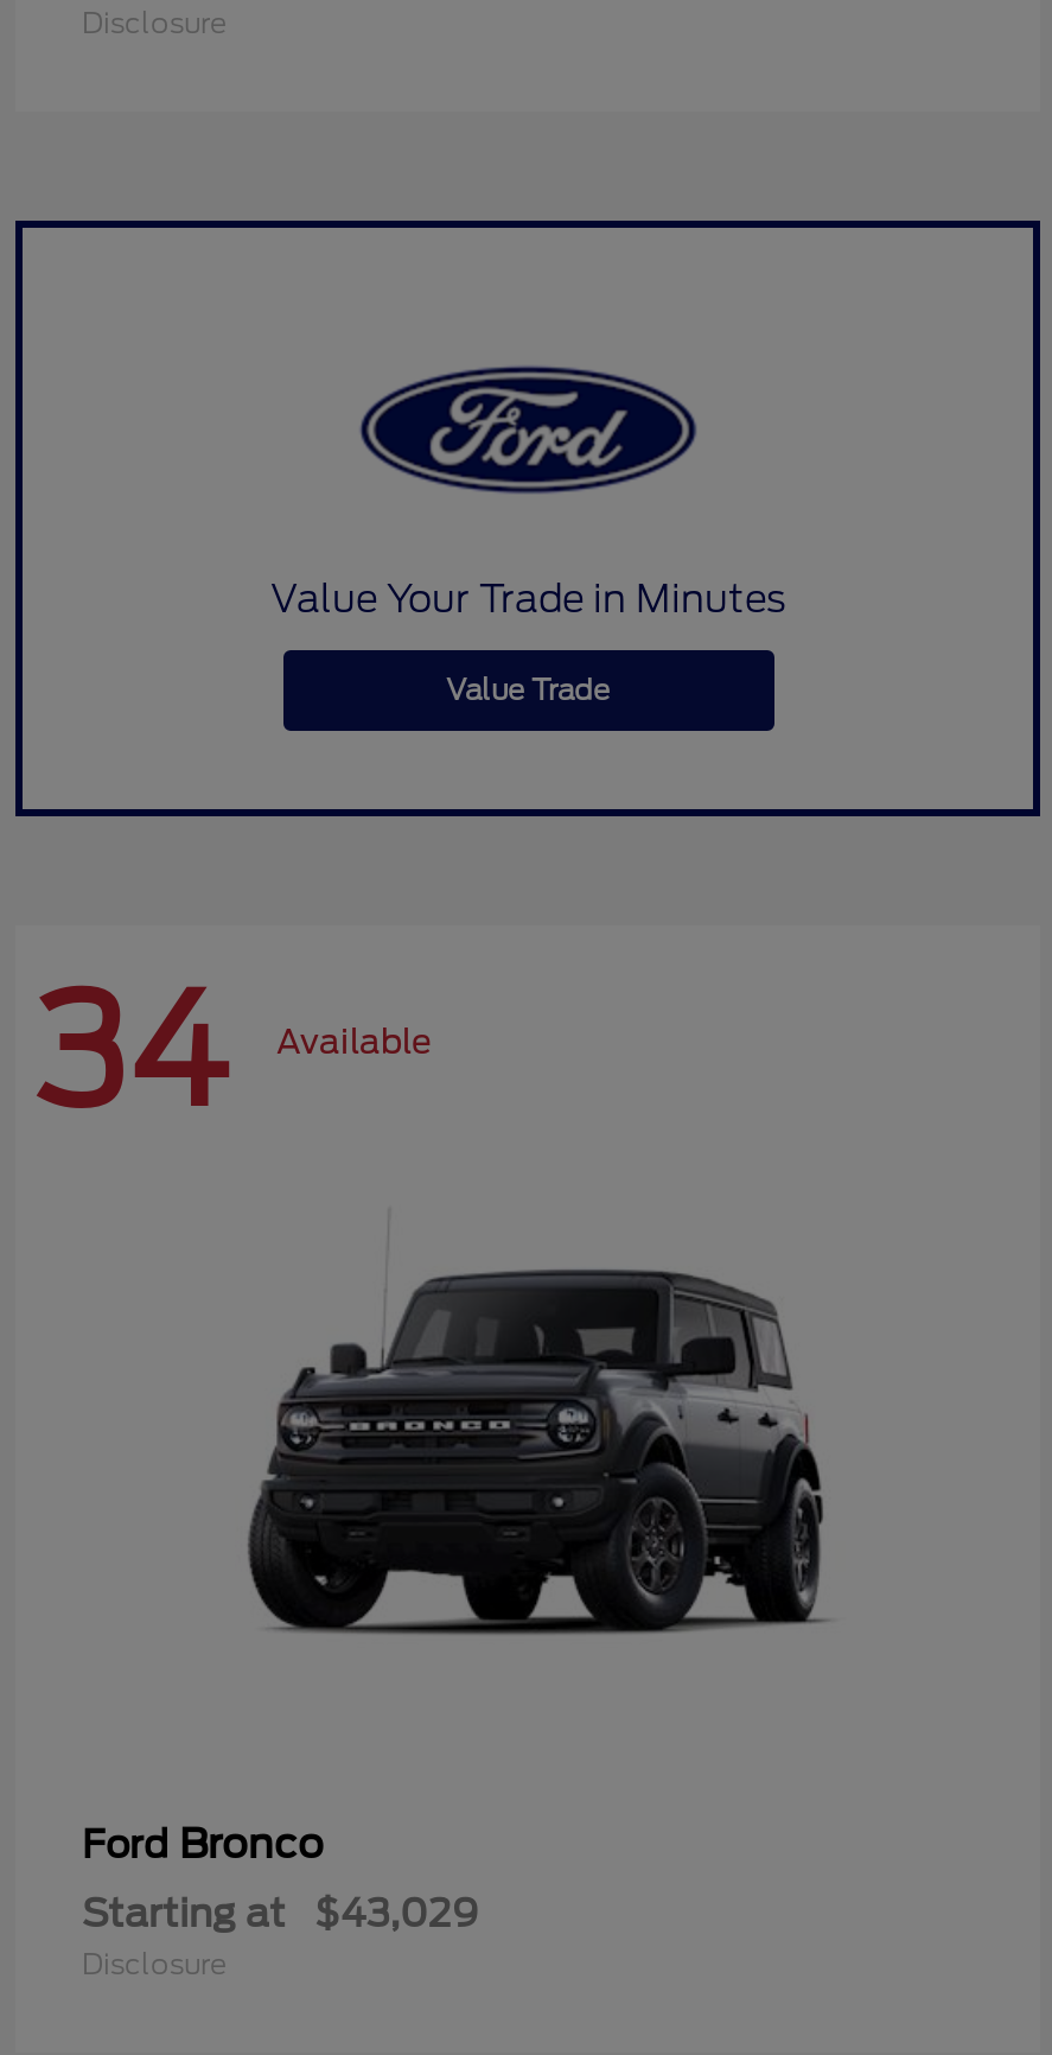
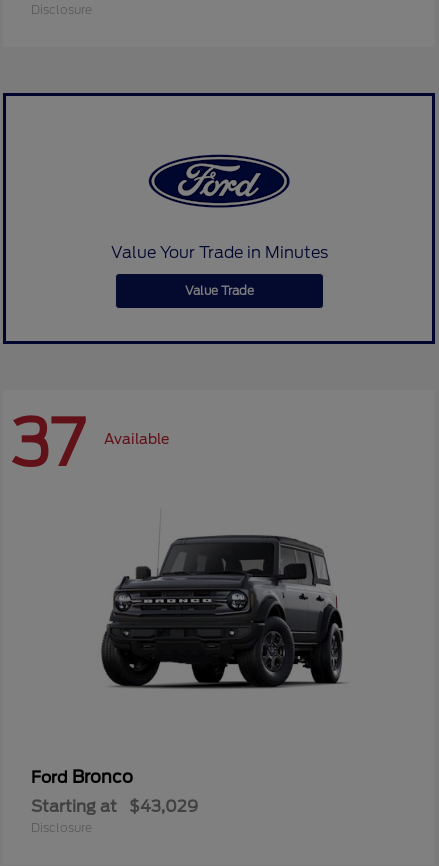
[34,961,431,1141] 34 Available -> [11,405,169,481] 37 Available

